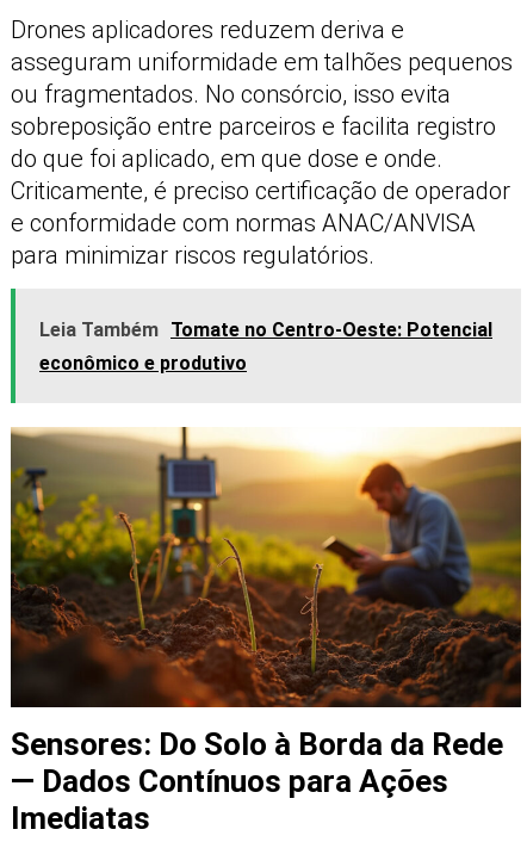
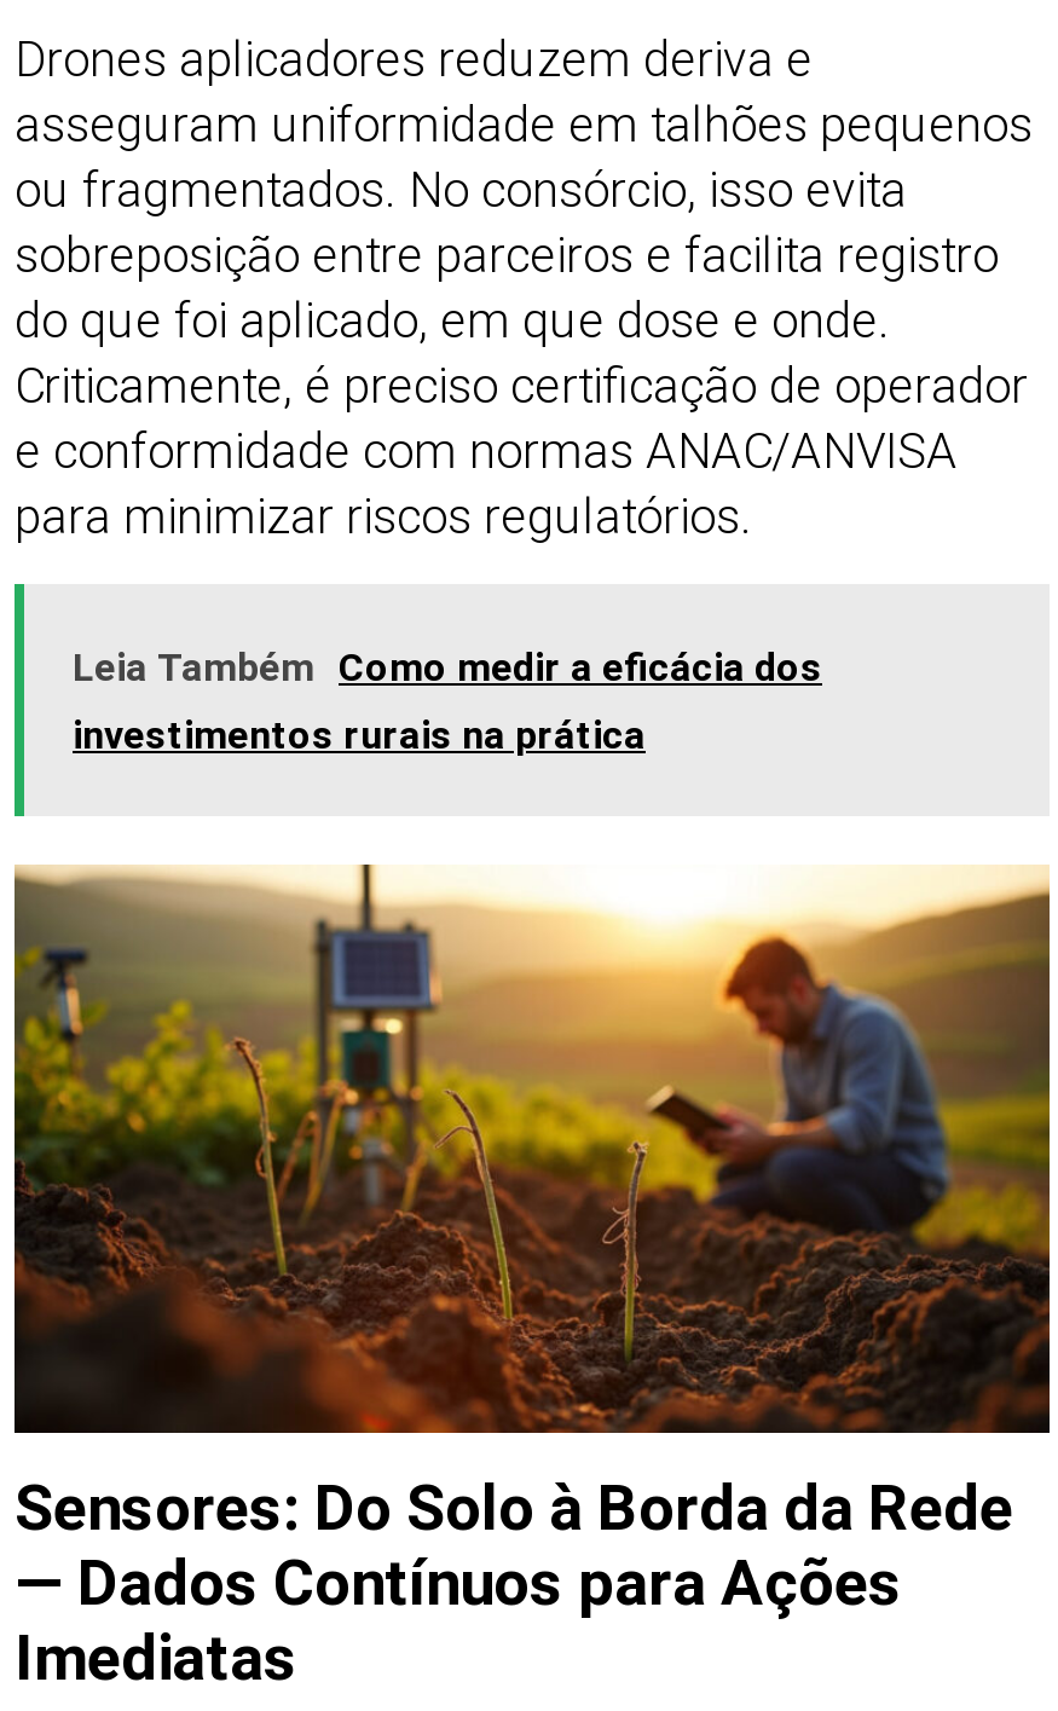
[39,319,492,341] Leia Também Tomate no Centro-Oeste: Potencial -> [73,645,822,691] Leia Também Como medir a eficácia dos
[39,352,247,375] econômico e produtivo -> [73,713,646,759] investimentos rurais na prática

